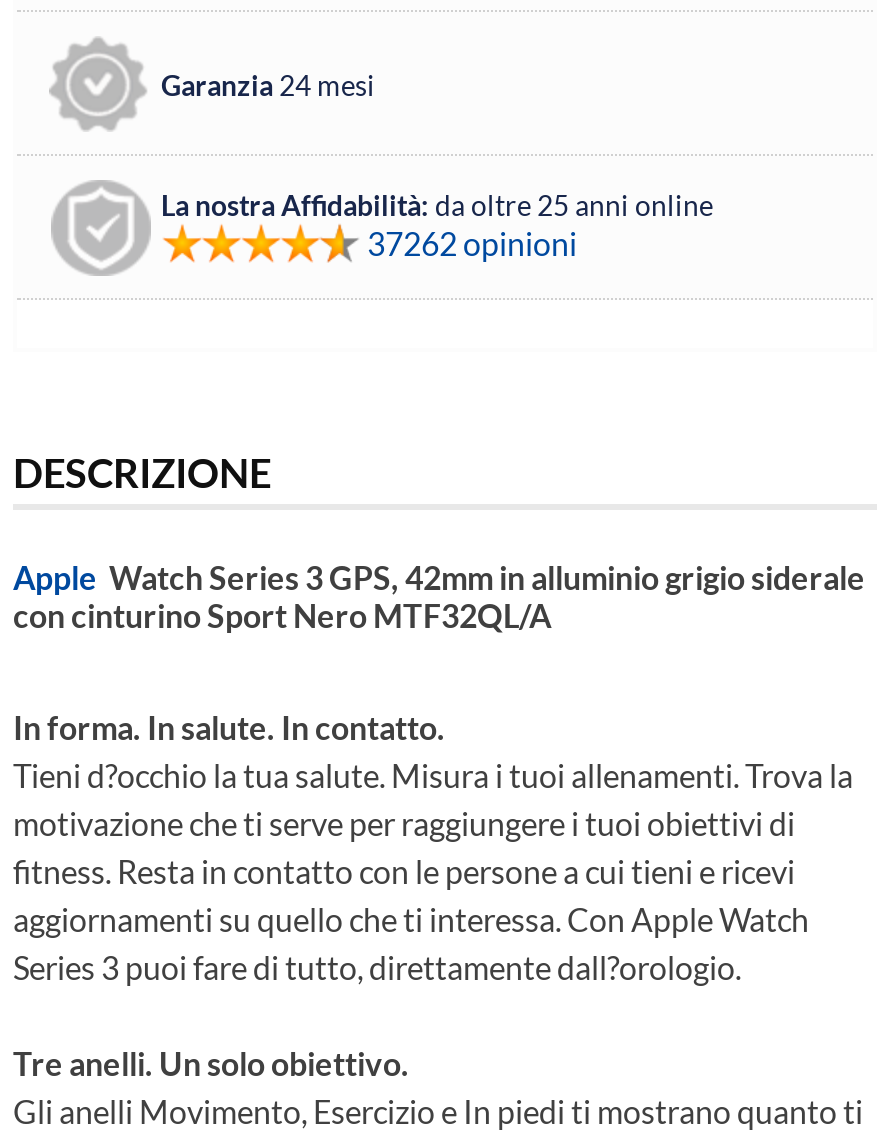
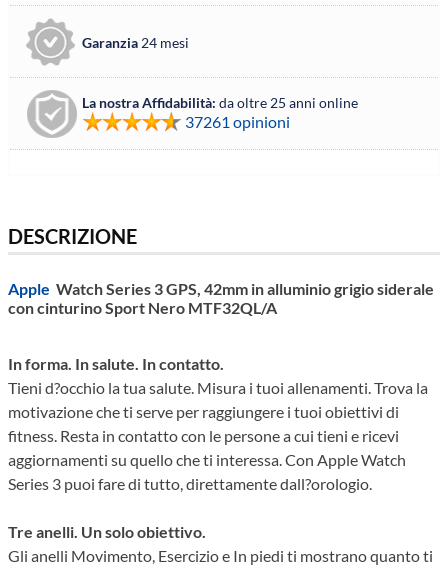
[367,224,577,262] 37262 opinioni -> [185,112,290,131] 37261 opinioni

